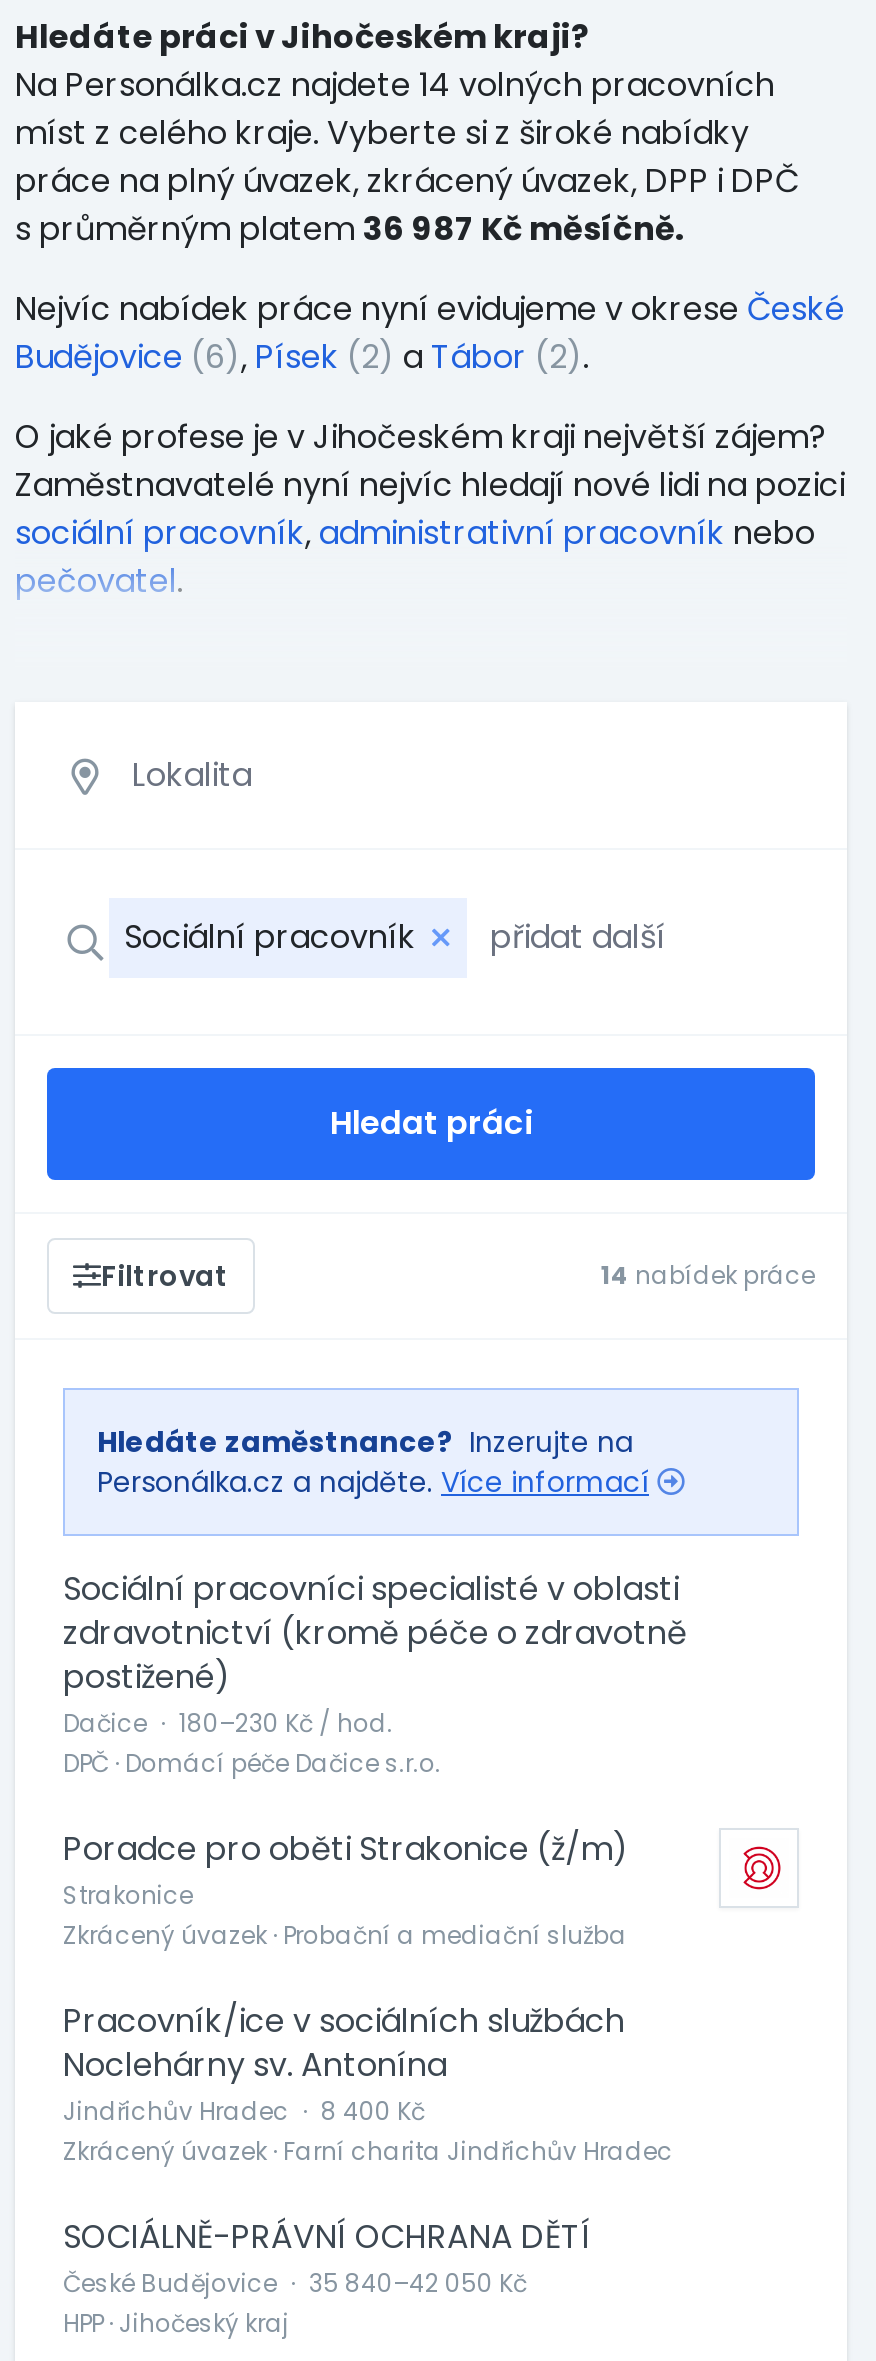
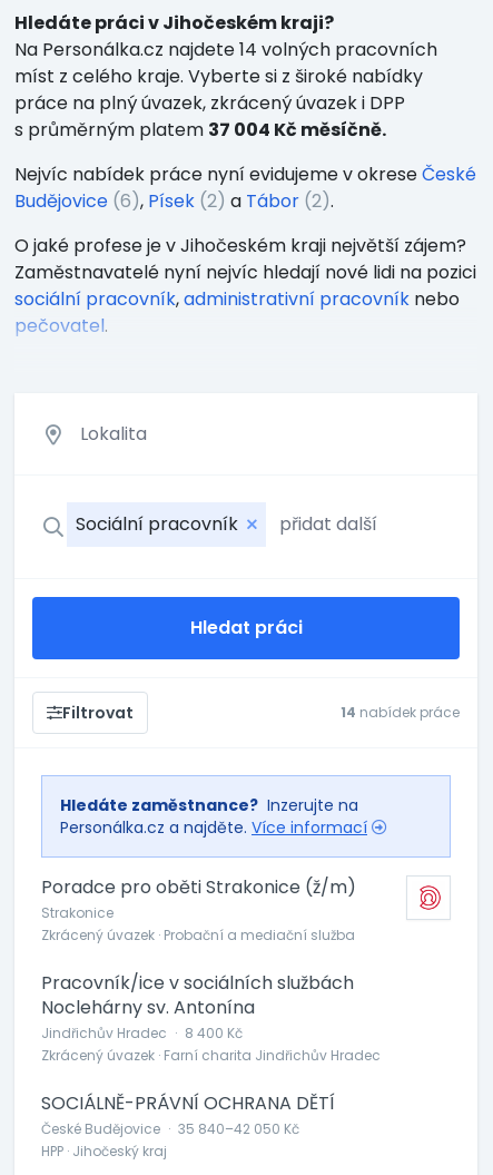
[15,158,799,252] práce na plný úvazek, zkrácený úvazek, DPP i DPČ | s průměrným platem 36 987 Kč měsíčně. -> [14,90,405,143] práce na plný úvazek, zkrácený úvazek i DPP | s průměrným platem 37 004 Kč měsíčně.
[63,1566,687,1780] Sociální pracovníci specialisté v oblasti | zdravotnictví (kromě péče o zdravotně | postižené) | Dačice | 180–230 Kč / hod. | DPČ · Domácí péče Dačice s.r.o. -> none

